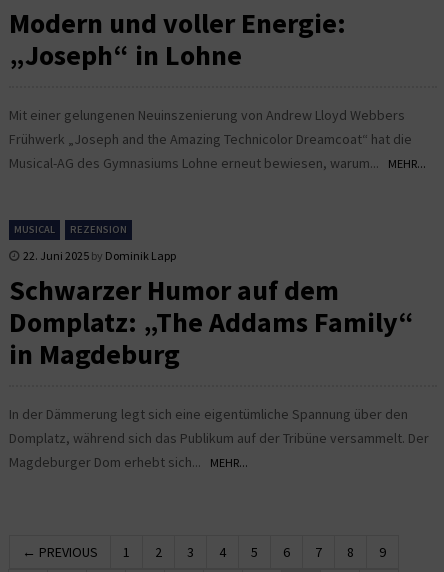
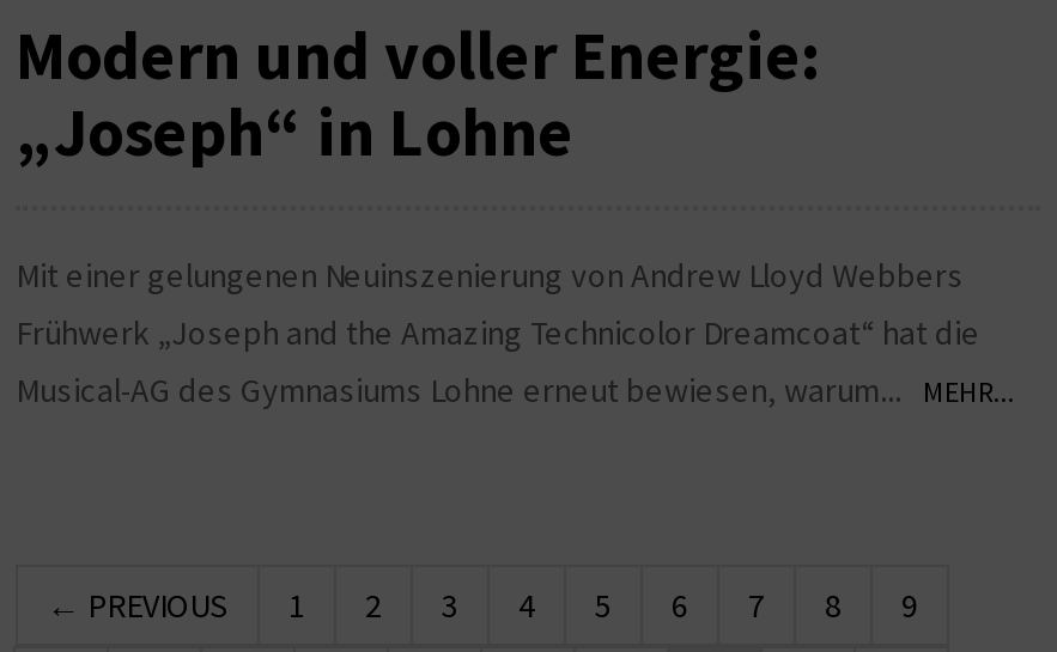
[9,223,429,471] MUSICAL | REZENSION | 22. Juni 2025 by Dominik Lapp | Schwarzer Humor auf dem | Domplatz: „The Addams Family“ | in Magdeburg | In der Dämmerung legt sich eine eigentümliche Spannung über den | Domplatz, während sich das Publikum auf der Tribüne versammelt. Der | Magdeburger Dom erhebt sich... MEHR... -> none

